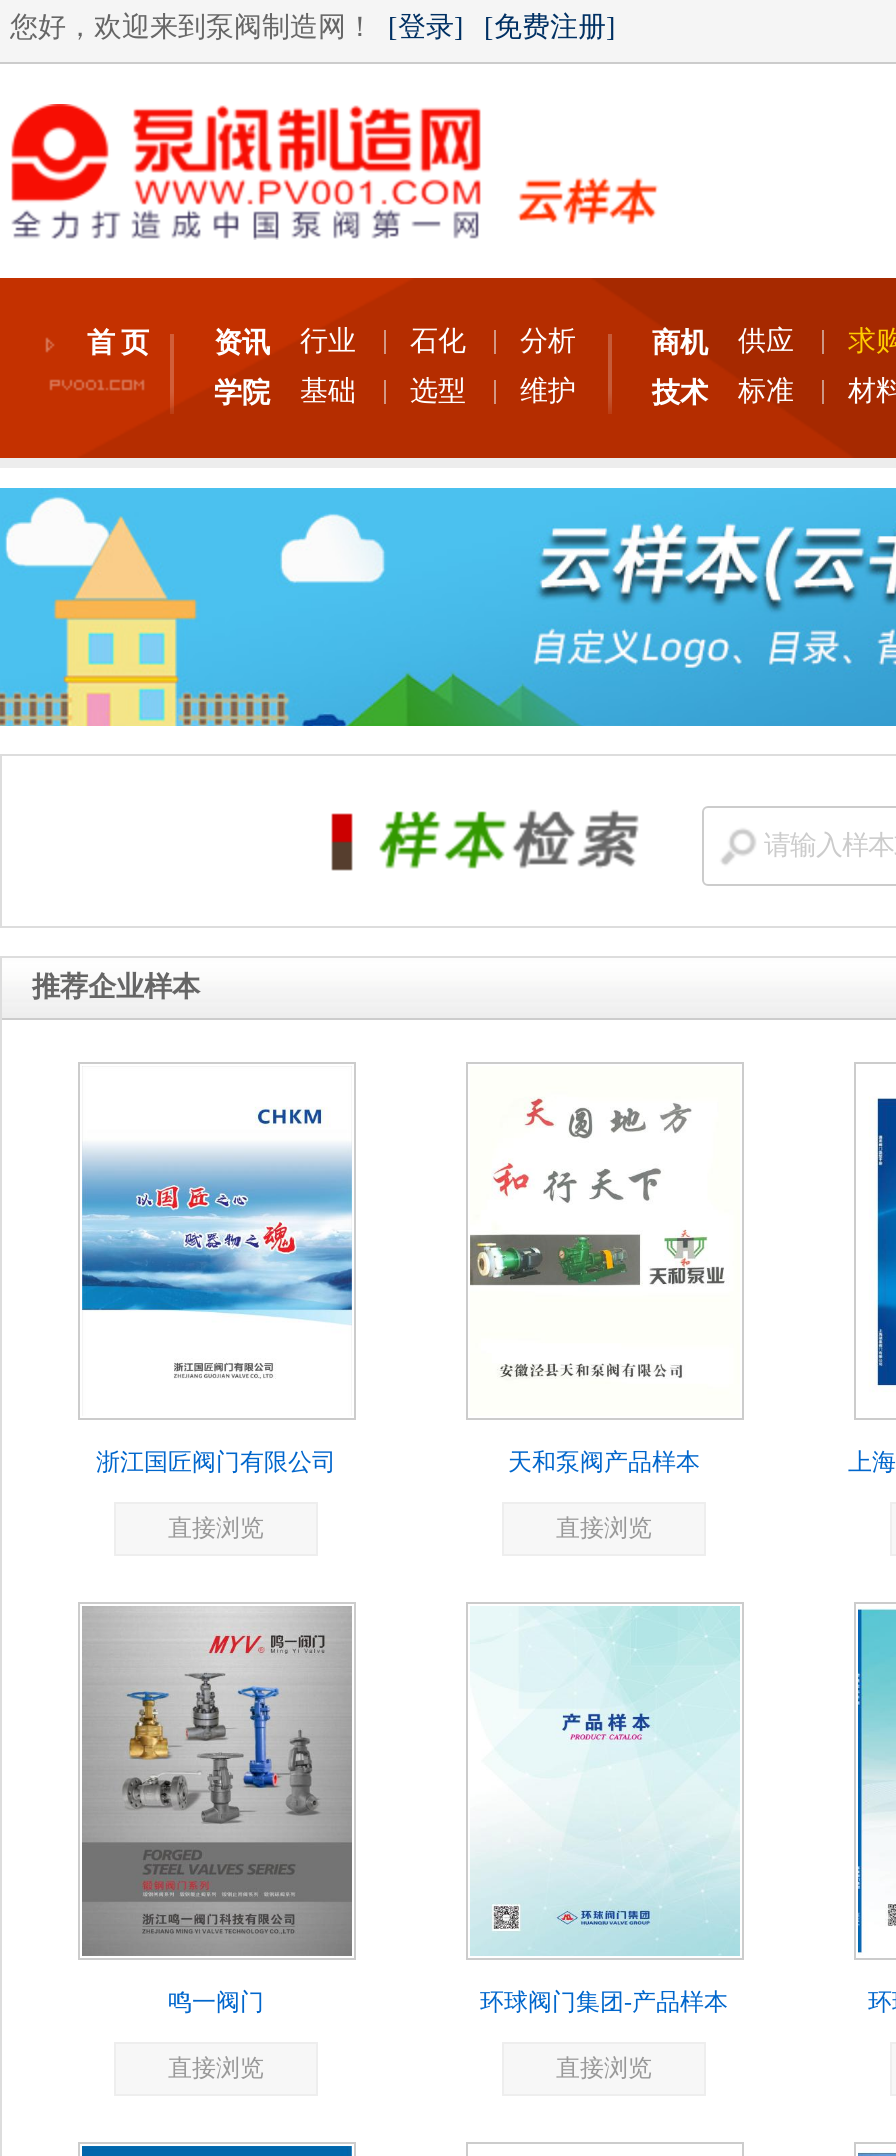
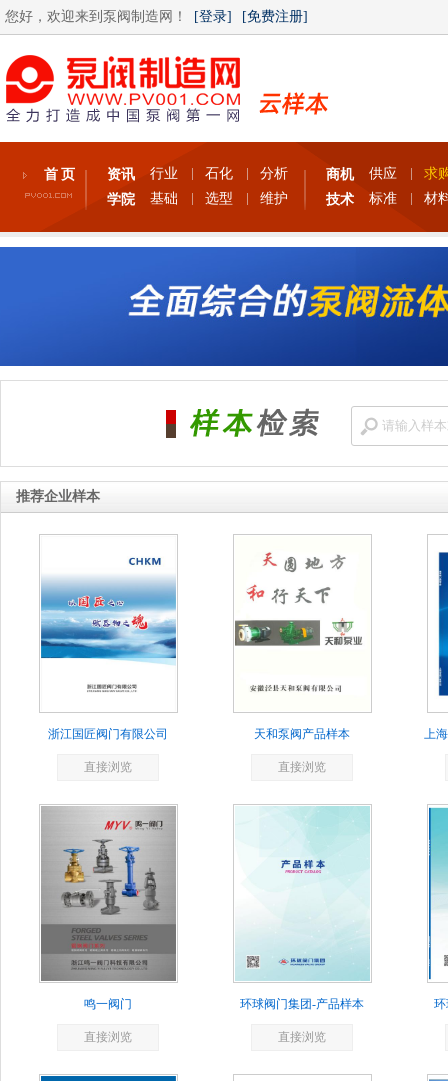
[6,486,890,728] [image] -> [3,246,445,367] [image]

